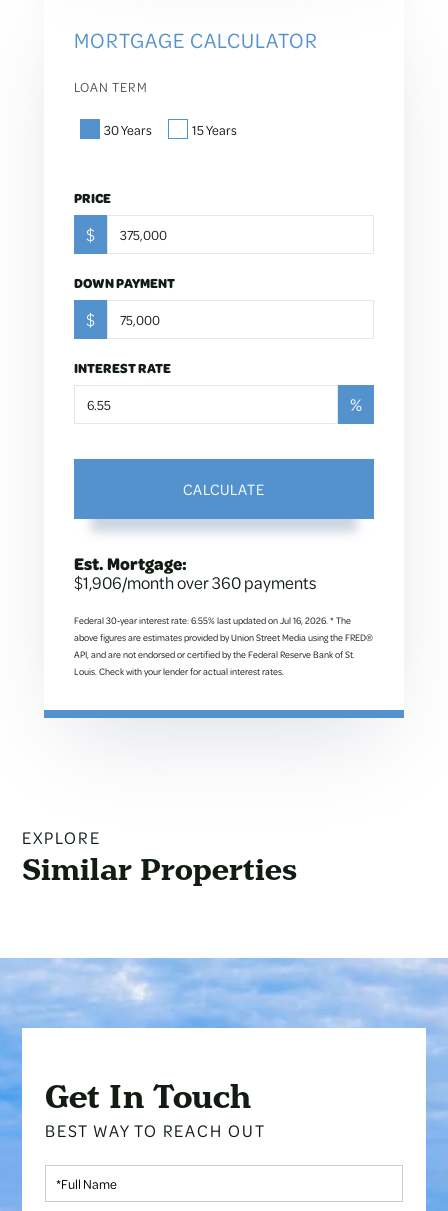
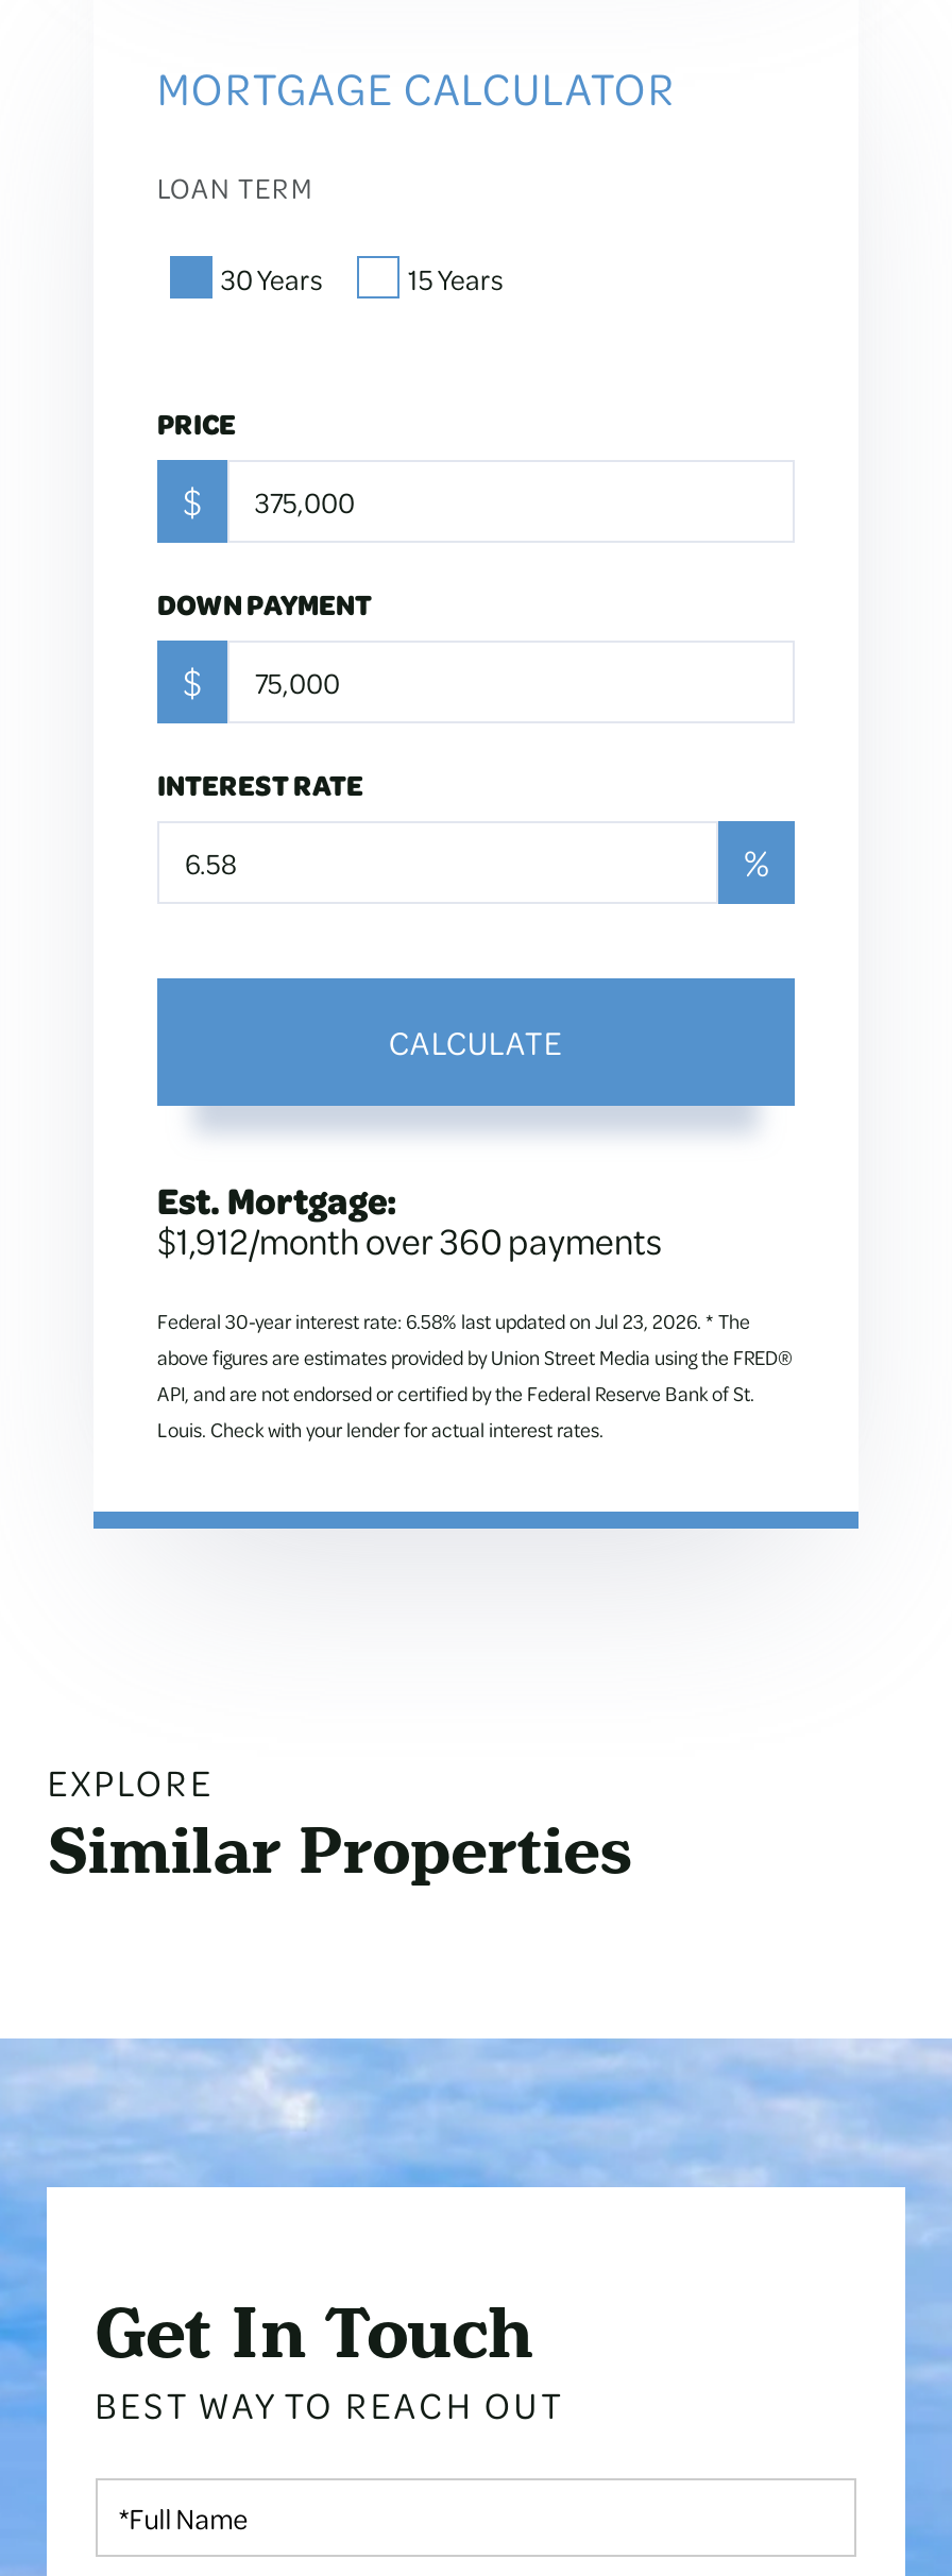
[74,571,316,593] $1,906/month over 360 payments -> [157,1215,661,1262] $1,912/month over 360 payments
[74,614,351,626] Federal 30-year interest rate: 6.55% last updated on Jul 16, 2026. * The -> [157,1307,750,1332] Federal 30-year interest rate: 6.58% last updated on Jul 23, 2026. * The

